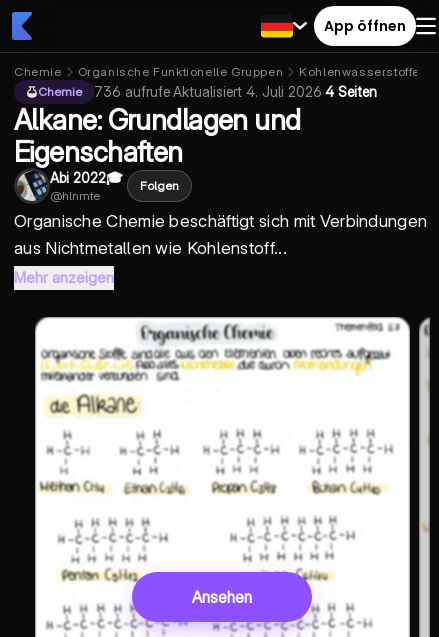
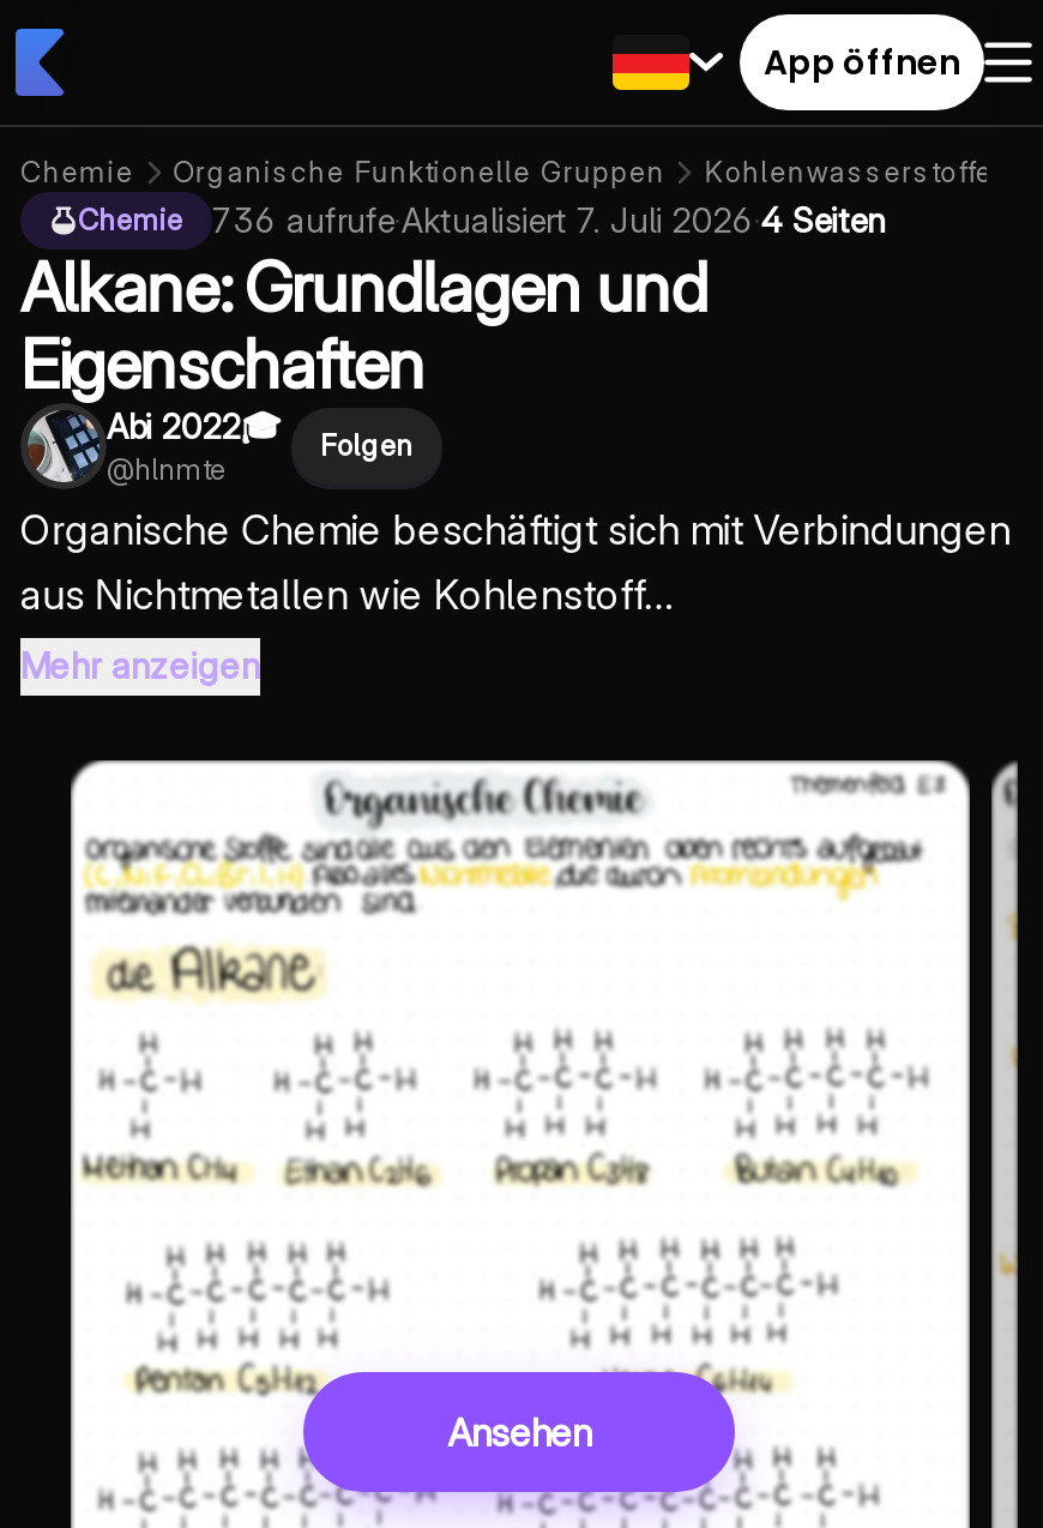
[94,83,377,100] 736 aufrufe · Aktualisiert 4. Juli 2026 · 4 Seiten -> [212,199,886,240] 736 aufrufe · Aktualisiert 7. Juli 2026 · 4 Seiten

